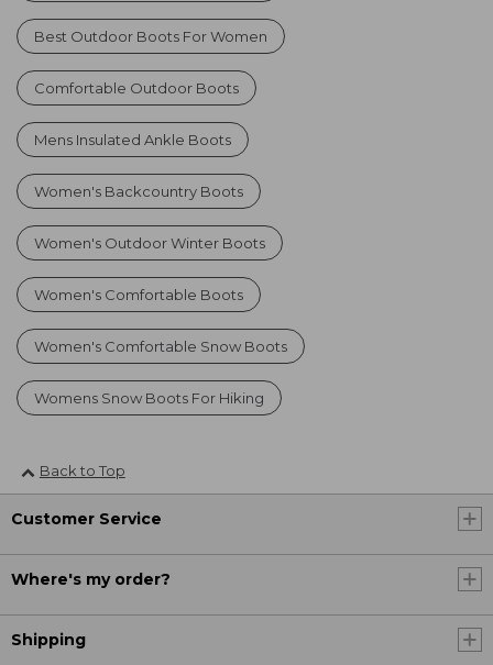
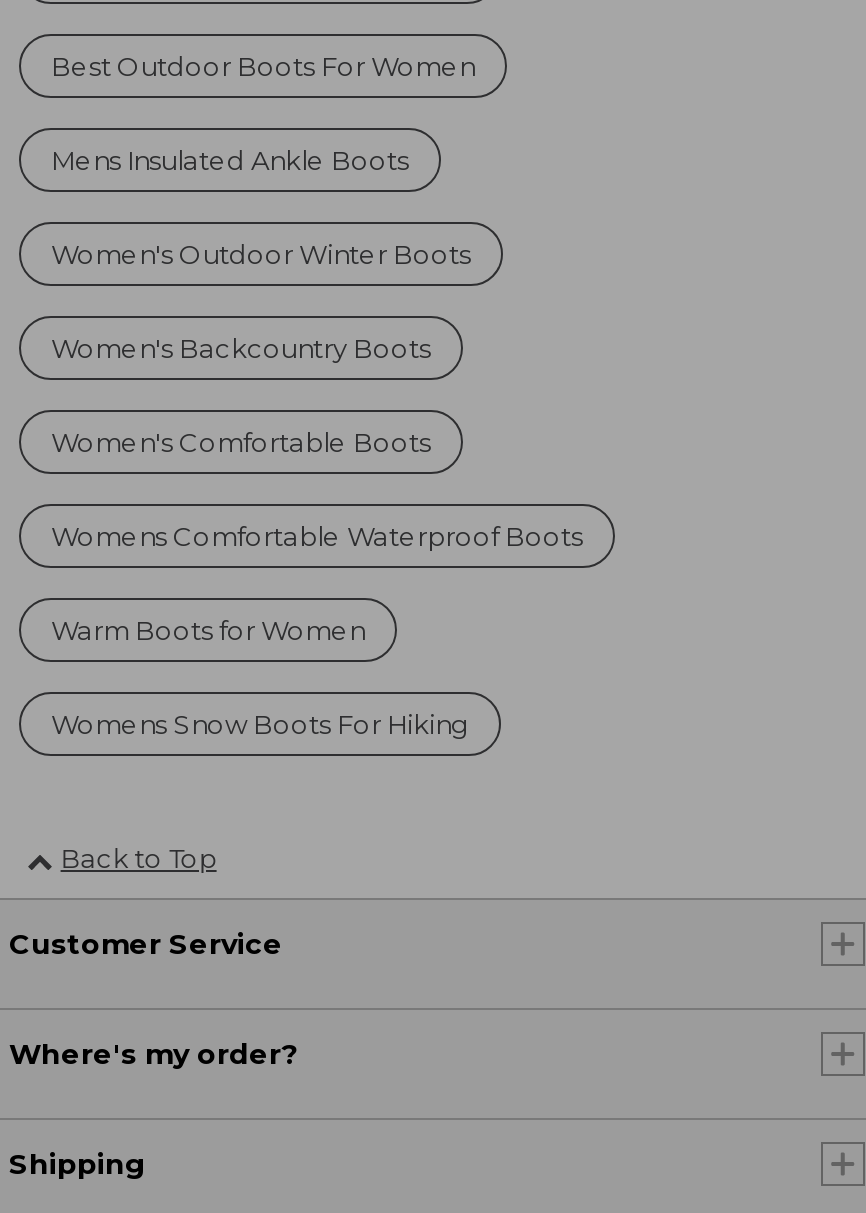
[34,79,239,97] Comfortable Outdoor Boots -> none
moved [34,131,231,148] -> [51,144,409,176]: Mens Insulated Ankle Boots
moved [34,234,265,252] -> [51,238,471,270]: Women's Outdoor Winter Boots
moved [34,286,243,303] -> [51,426,431,458]: Women's Comfortable Boots
[34,337,287,355] Women's Comfortable Snow Boots -> [51,520,583,646] Womens Comfortable Waterproof Boots | Warm Boots for Women

